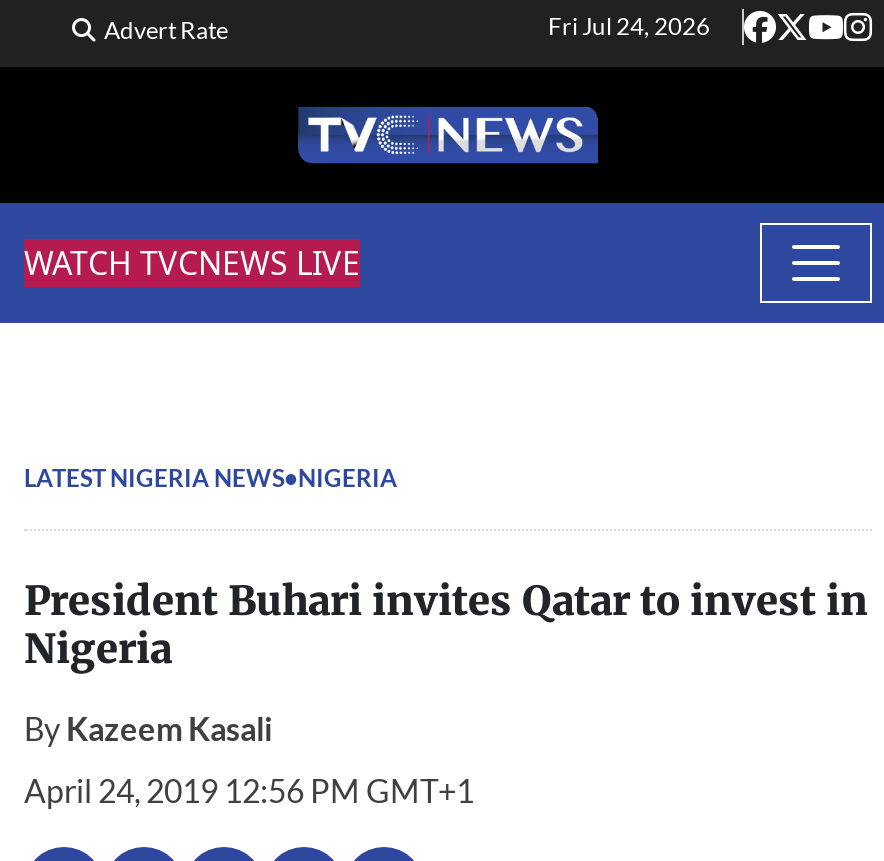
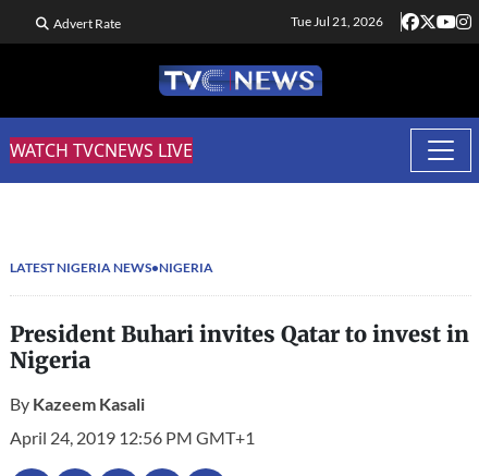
[548,11,710,41] Fri Jul 24, 2026 -> [291,13,383,29] Tue Jul 21, 2026

